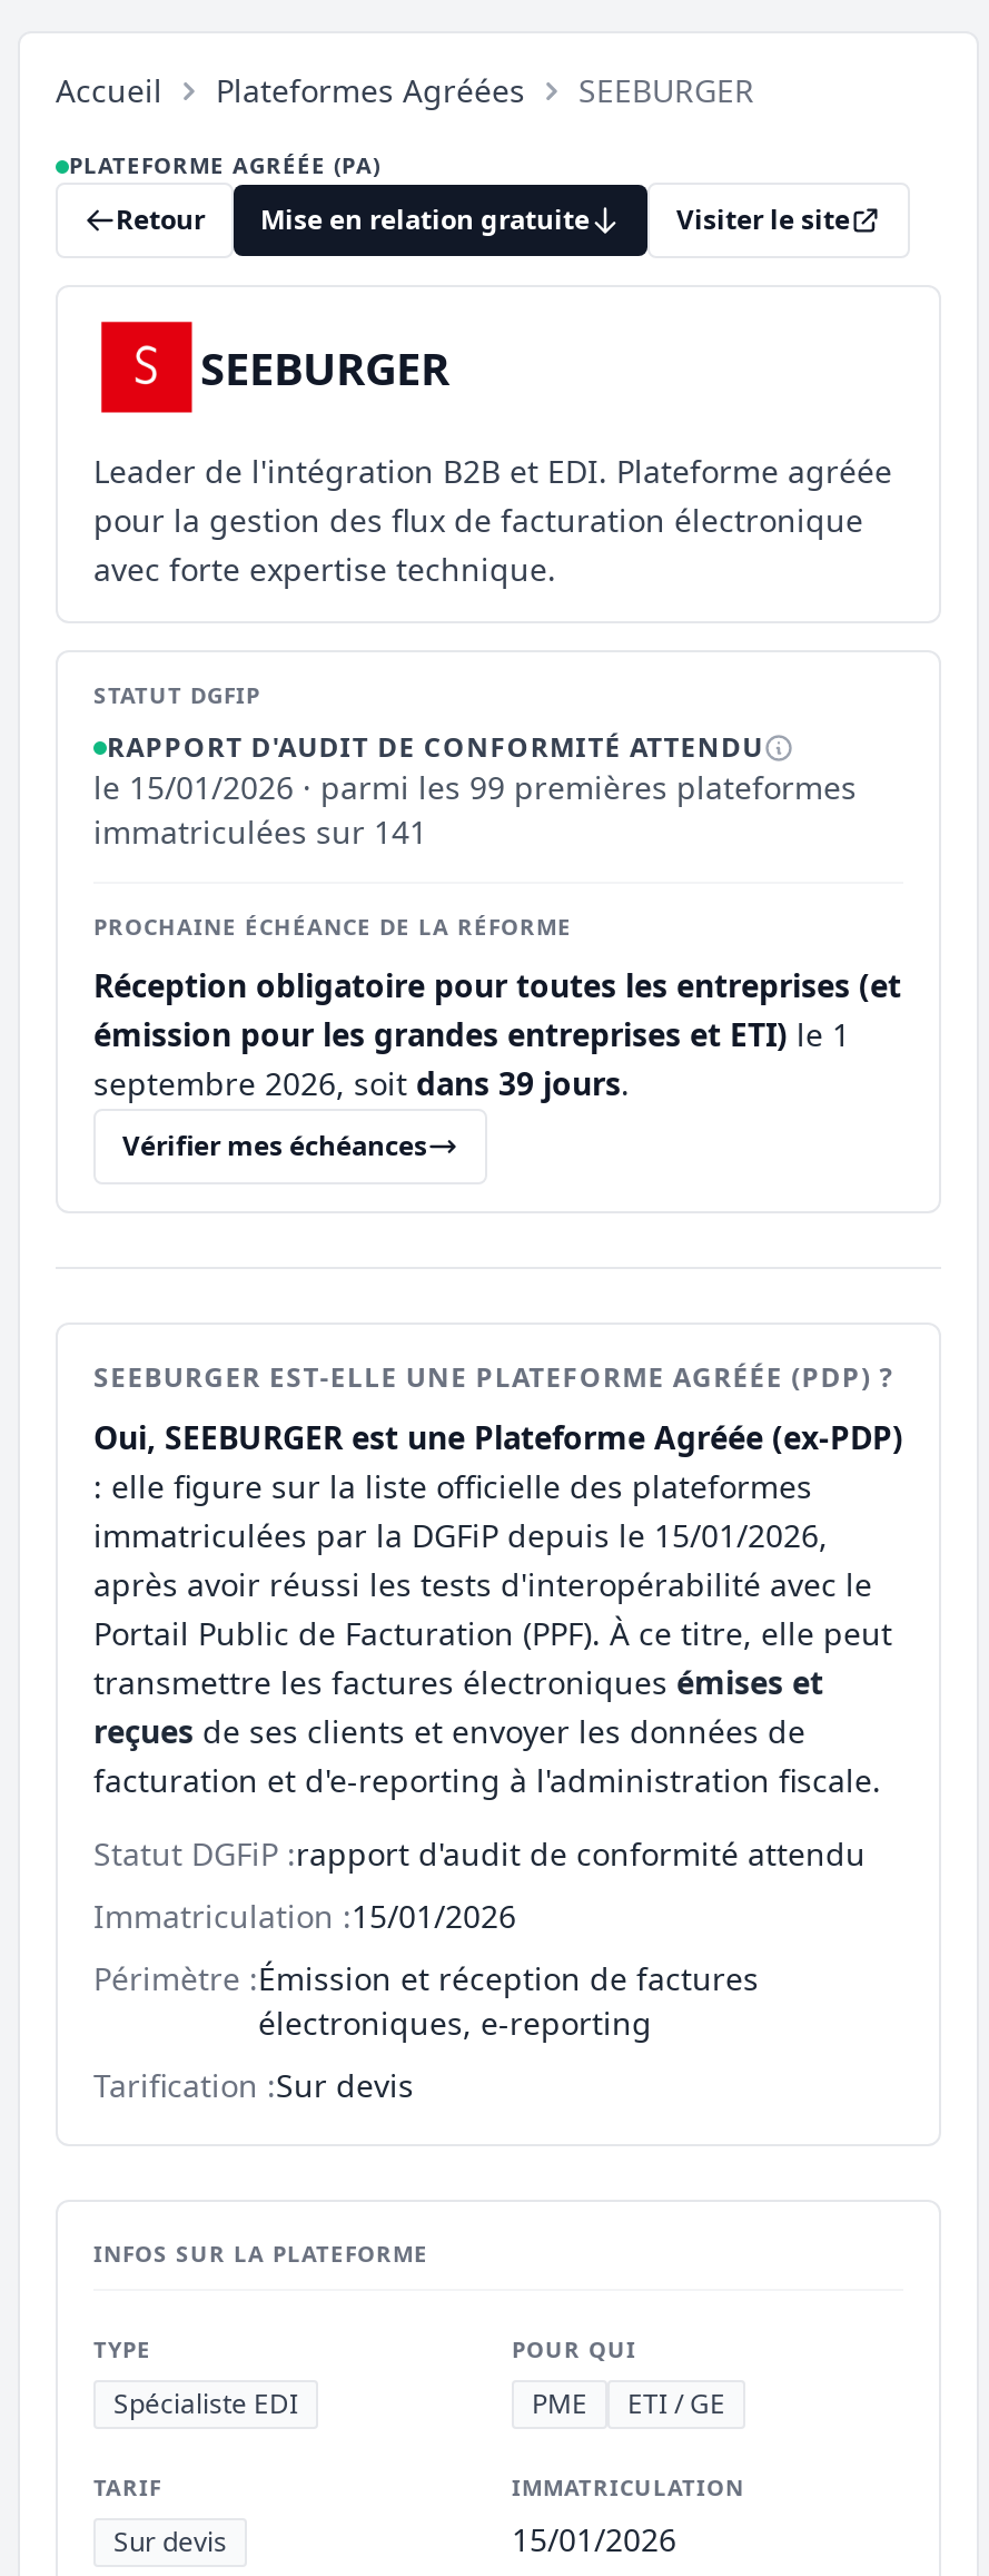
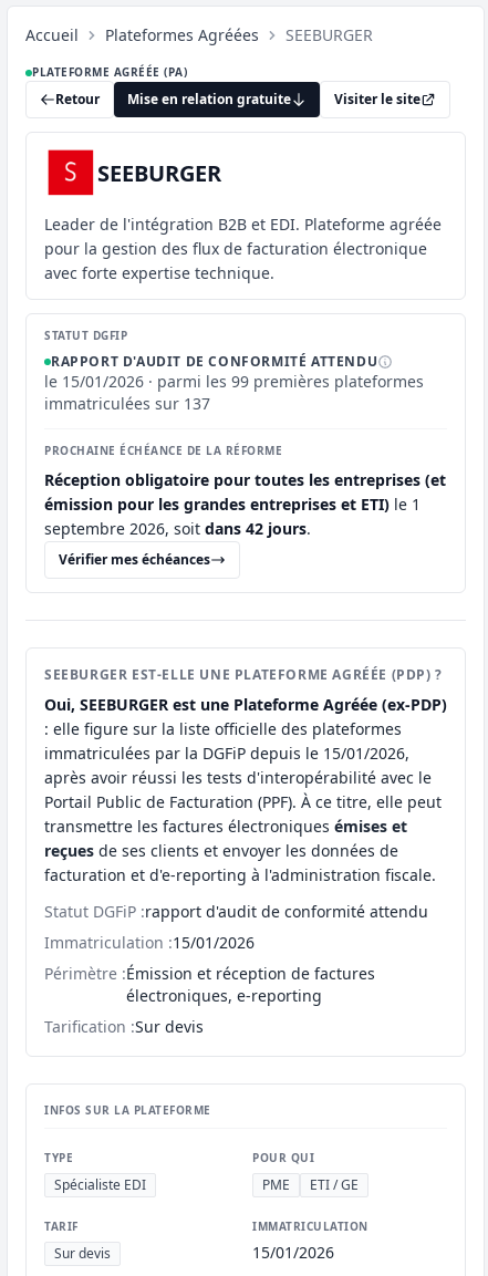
[93,810,427,853] immatriculées sur 141 -> [44,393,210,414] immatriculées sur 137
[93,1062,630,1104] septembre 2026, soit dans 39 jours. -> [44,518,311,539] septembre 2026, soit dans 42 jours.

